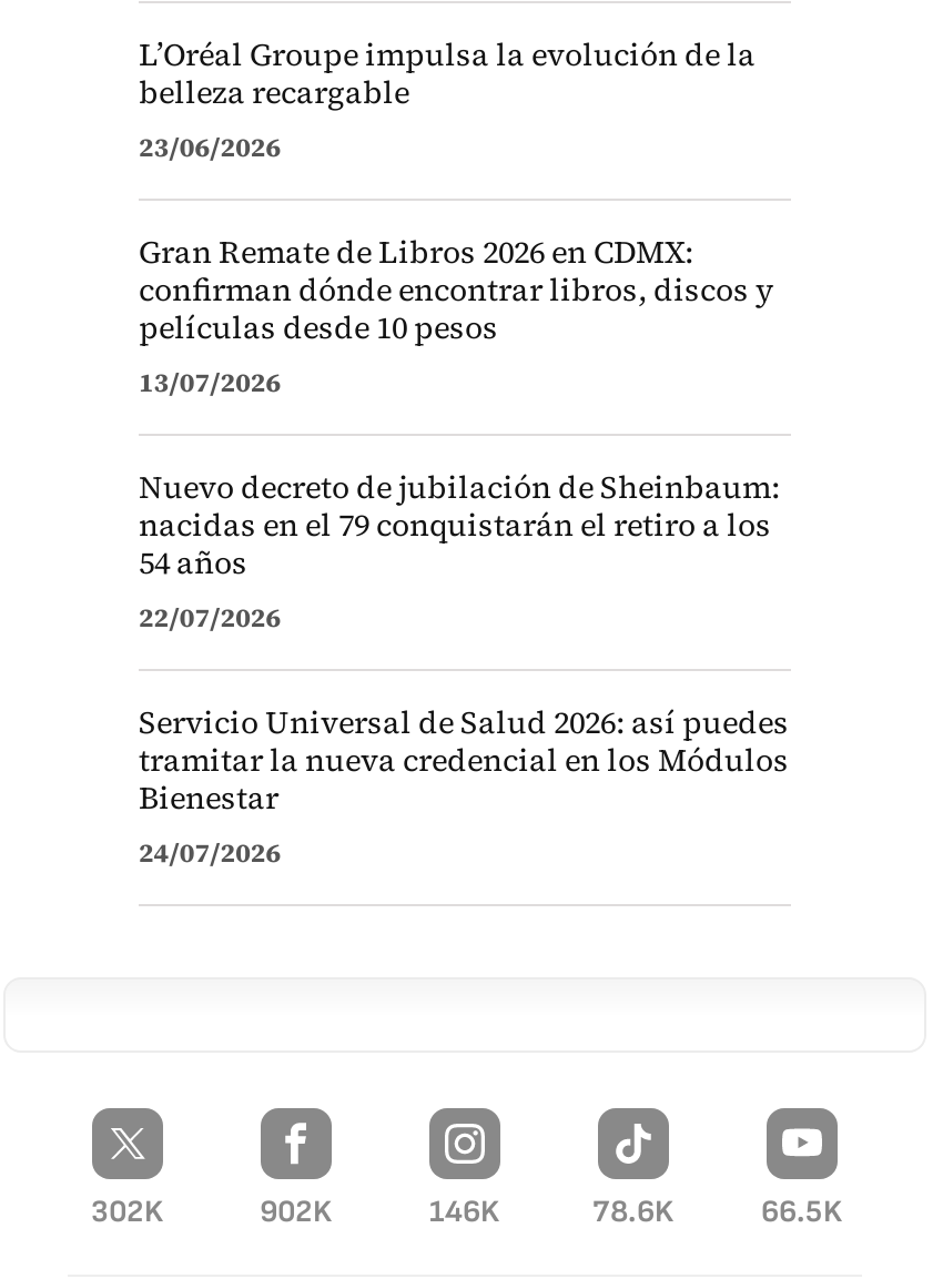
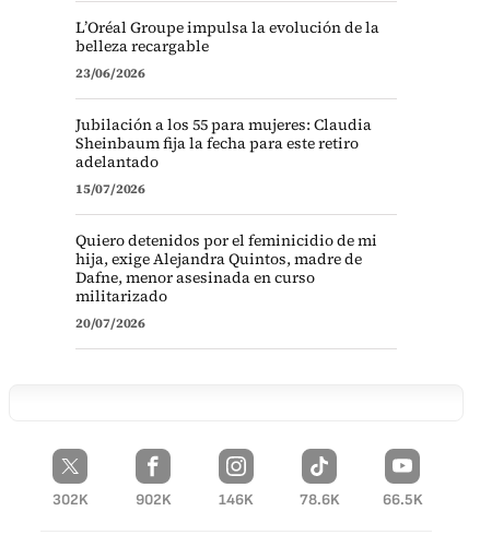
[139,231,789,872] Gran Remate de Libros 2026 en CDMX: | confirman dónde encontrar libros, discos y | películas desde 10 pesos | 13/07/2026 | Nuevo decreto de jubilación de Sheinbaum: | nacidas en el 79 conquistarán el retiro a los | 54 años | 22/07/2026 | Servicio Universal de Salud 2026: así puedes | tramitar la nueva credencial en los Módulos | Bienestar | 24/07/2026 -> [75,113,377,332] Jubilación a los 55 para mujeres: Claudia | Sheinbaum fija la fecha para este retiro | adelantado | 15/07/2026 | Quiero detenidos por el feminicidio de mi | hija, exige Alejandra Quintos, madre de | Dafne, menor asesinada en curso | militarizado | 20/07/2026

